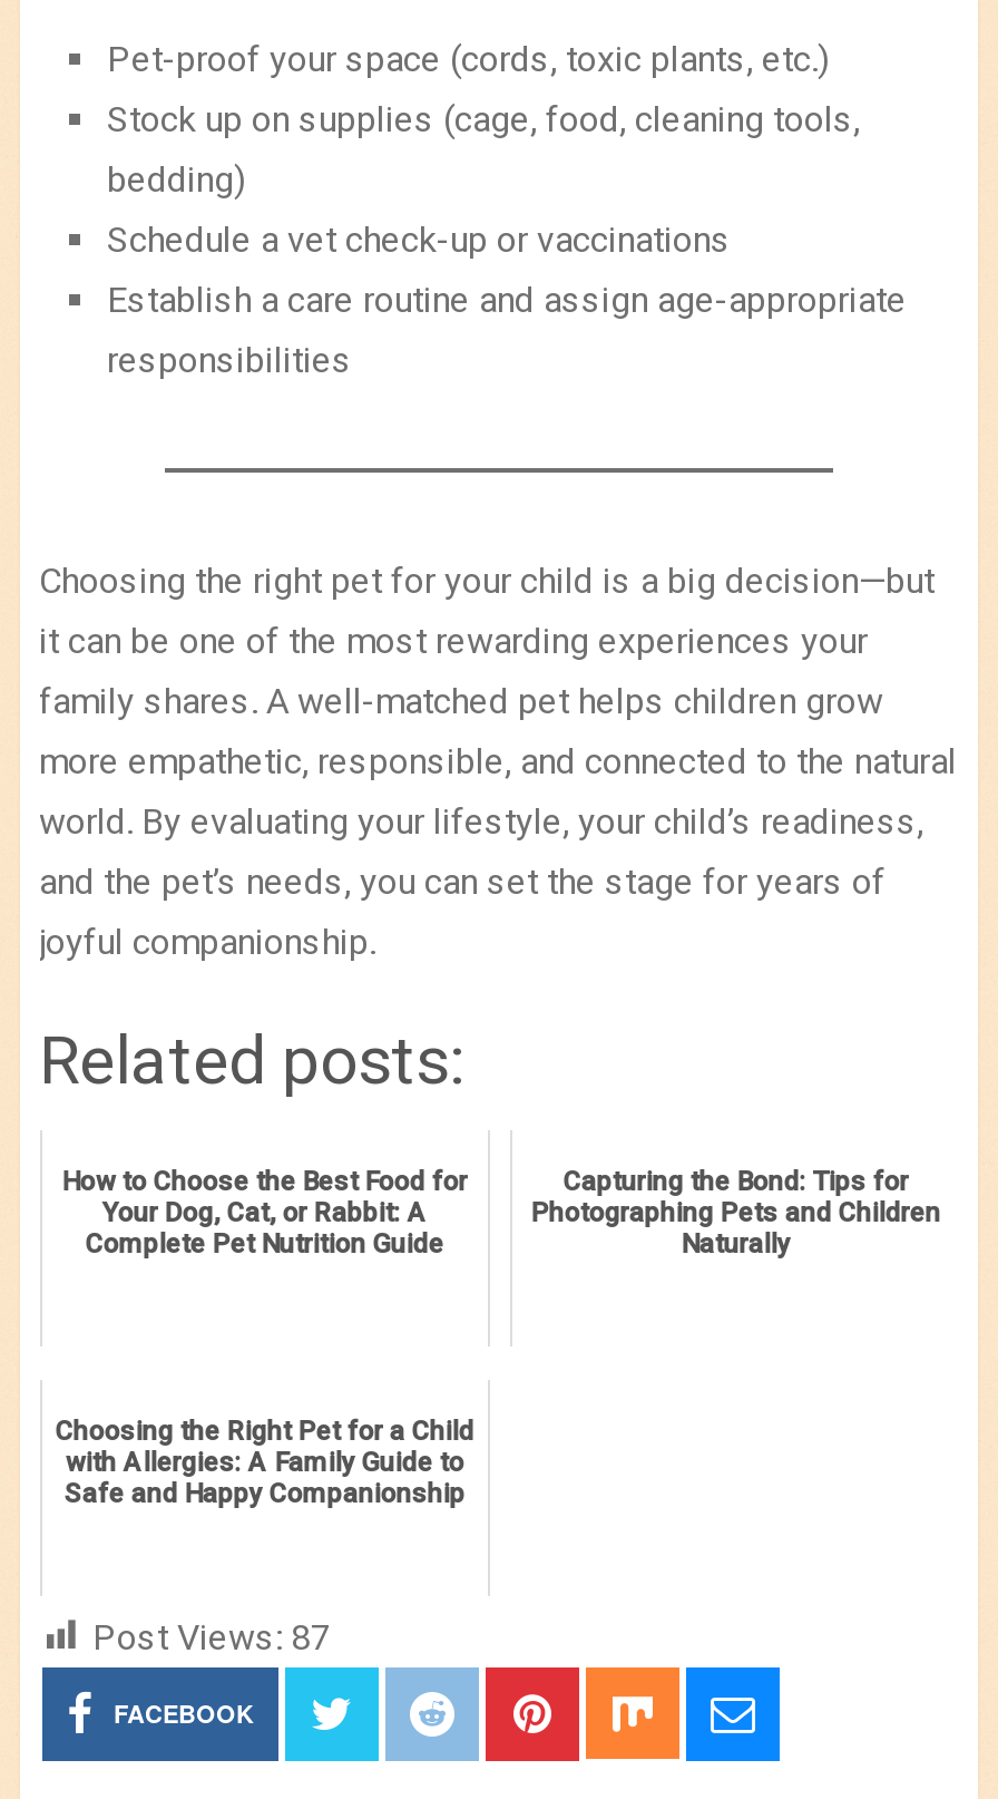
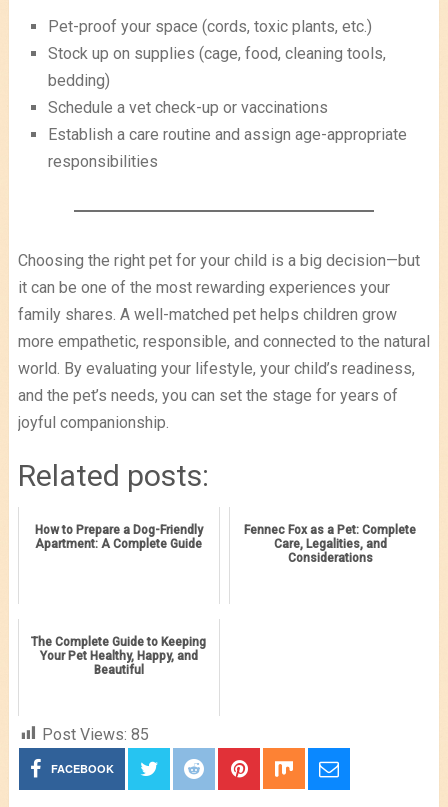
[62,1165,467,1259] How to Choose the Best Food for | Your Dog, Cat, or Rabbit: A | Complete Pet Nutrition Guide -> [35,523,203,551] How to Prepare a Dog-Friendly | Apartment: A Complete Guide
[531,1165,941,1259] Capturing the Bond: Tips for | Photographing Pets and Children | Naturally -> [244,523,416,565] Fennec Fox as a Pet: Complete | Care, Legalities, and | Considerations
[55,1415,474,1508] Choosing the Right Pet for a Child | with Allergies: A Family Guide to | Safe and Happy Companionship -> [31,635,206,677] The Complete Guide to Keeping | Your Pet Healthy, Happy, and | Beautiful
[92,1615,331,1658] Post Views: 87 -> [41,725,148,744] Post Views: 85

